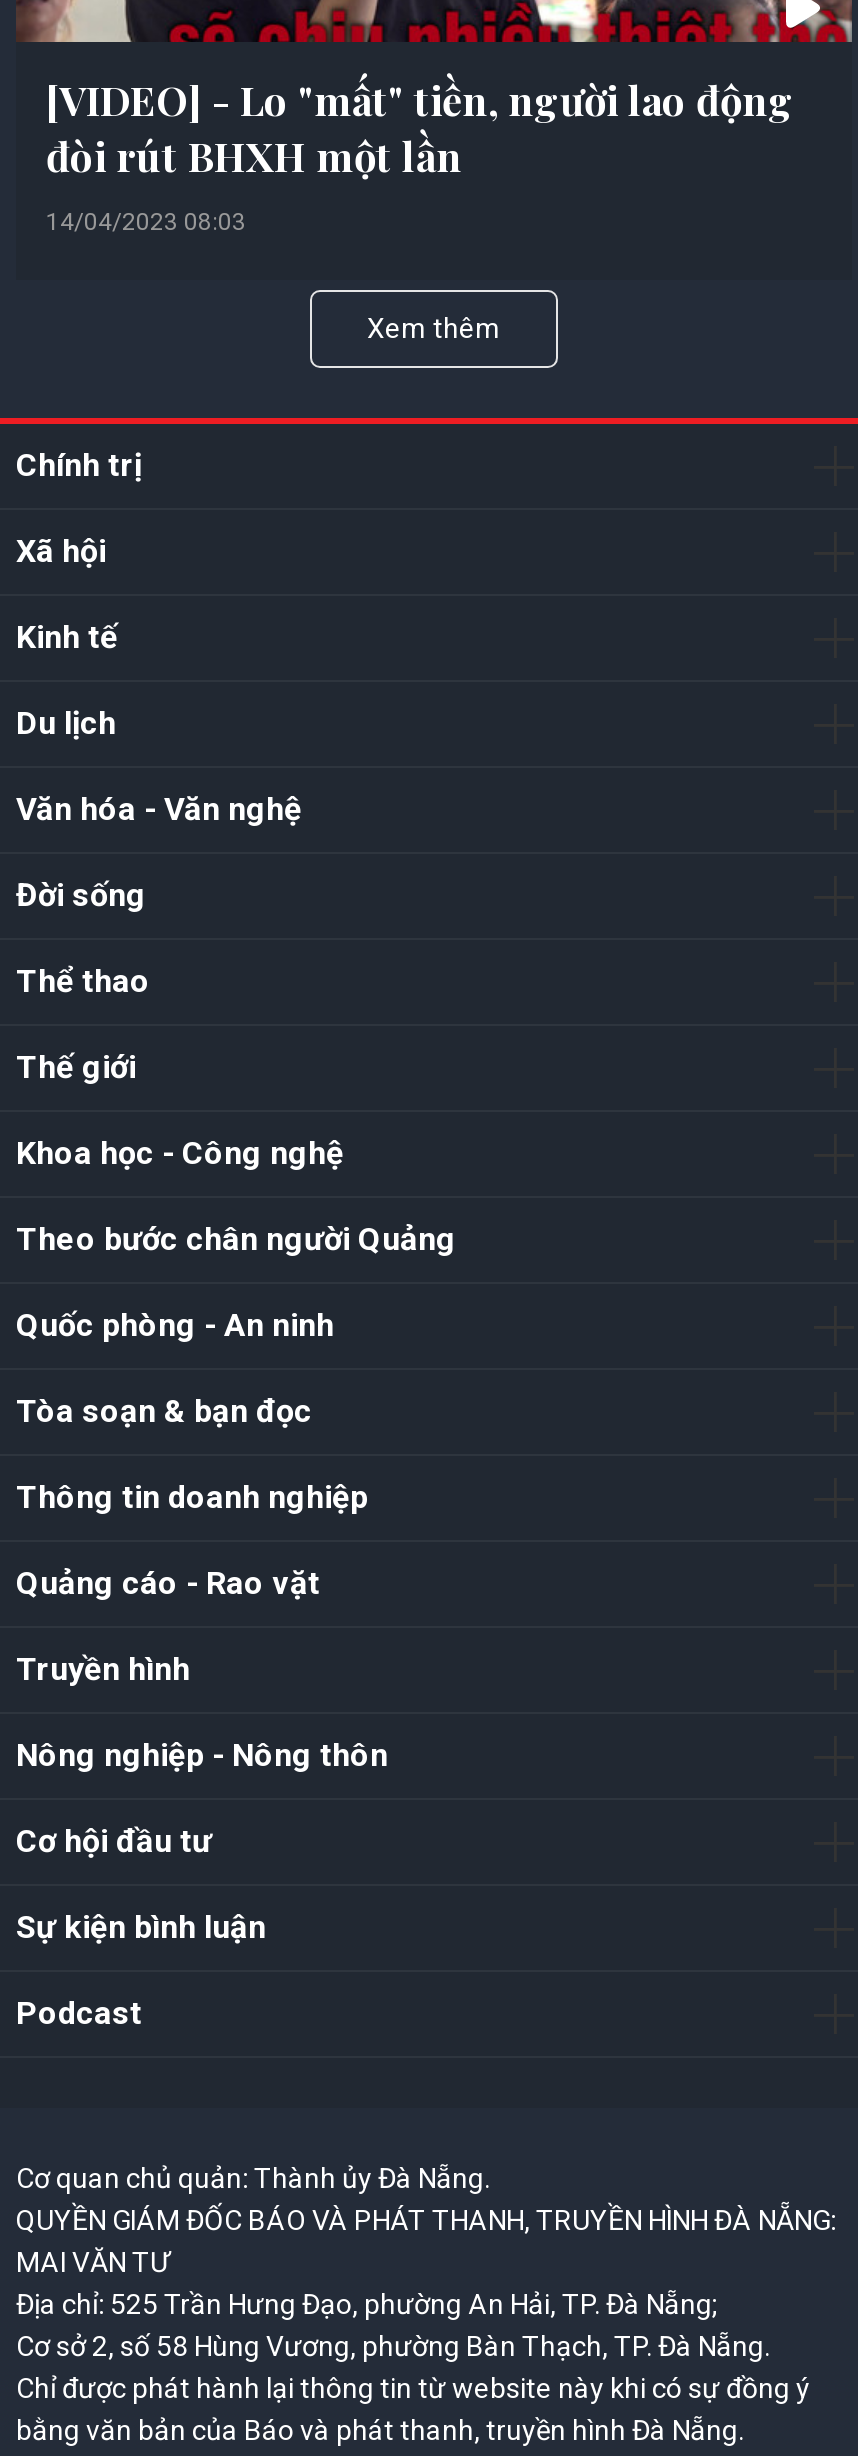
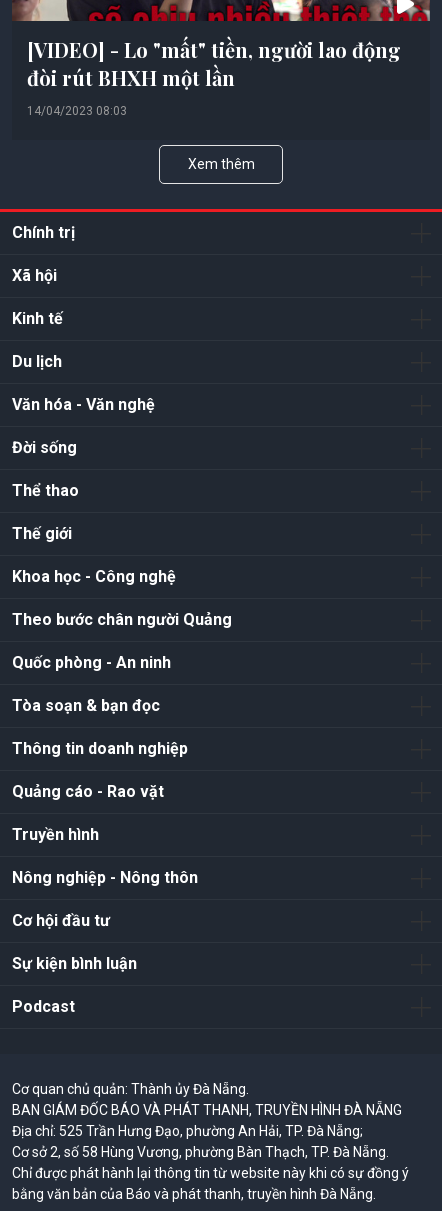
[16,2205,836,2279] QUYỀN GIÁM ĐỐC BÁO VÀ PHÁT THANH, TRUYỀN HÌNH ĐÀ NẴNG: | MAI VĂN TƯ -> [12,1102,402,1118] BAN GIÁM ĐỐC BÁO VÀ PHÁT THANH, TRUYỀN HÌNH ĐÀ NẴNG

